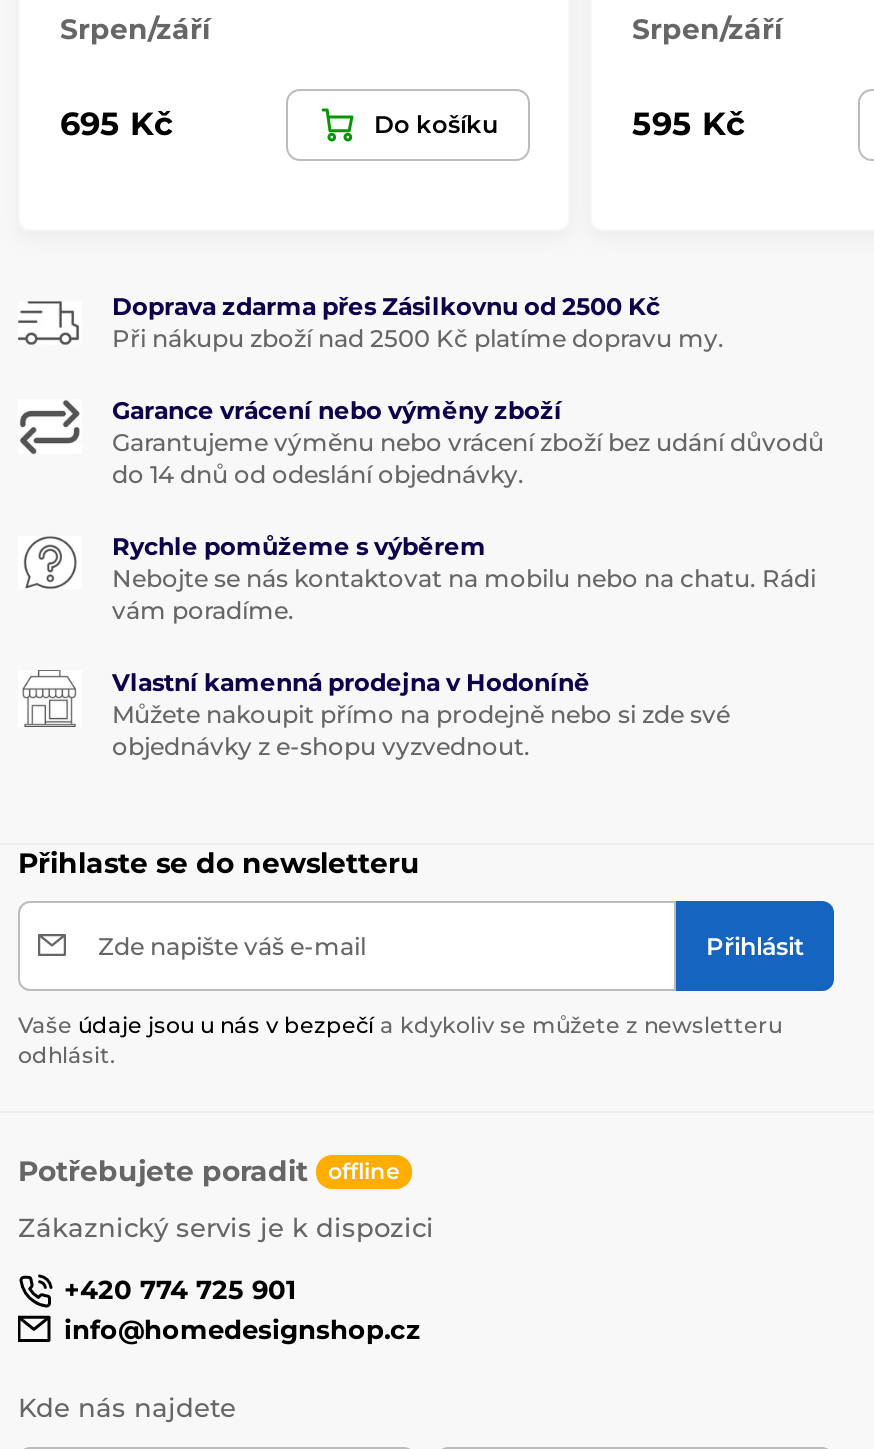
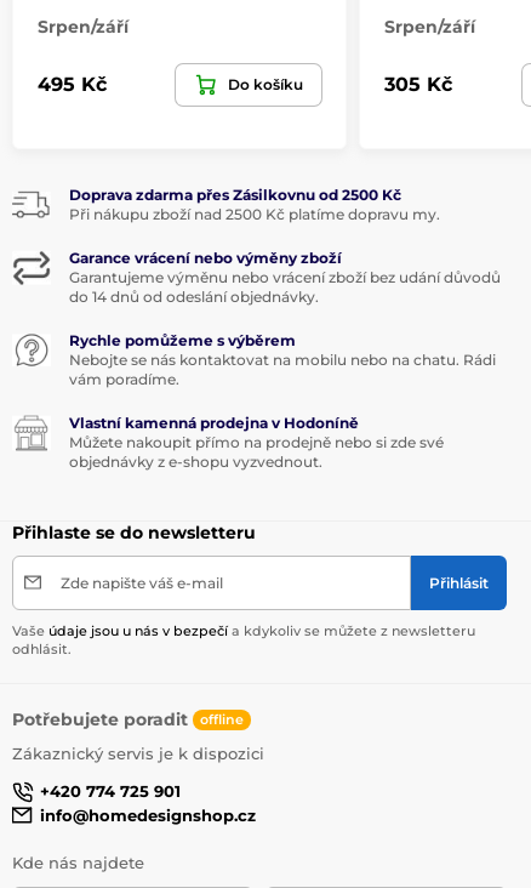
[60,105,172,143] 695 Kč -> [38,73,107,96] 495 Kč
[632,105,744,143] 595 Kč -> [384,73,452,96] 305 Kč

